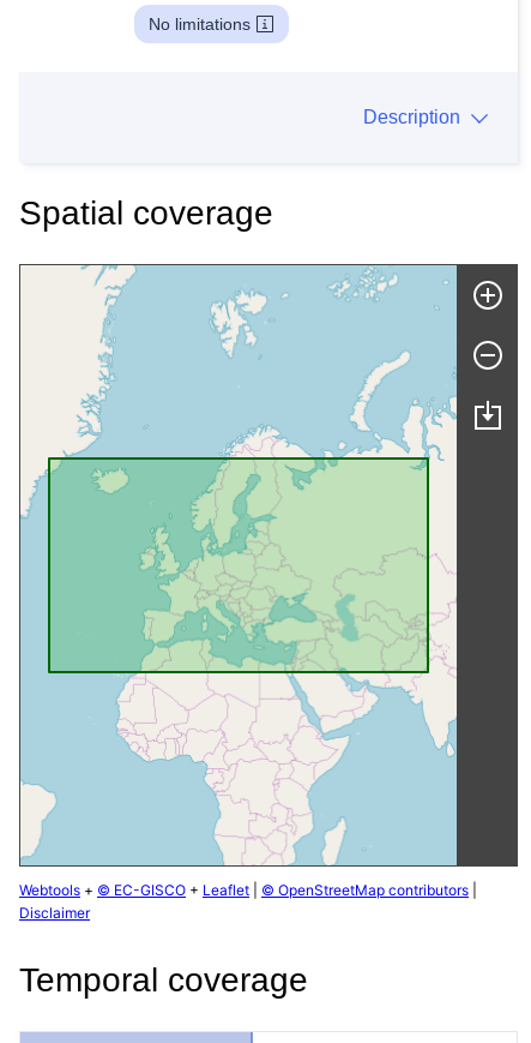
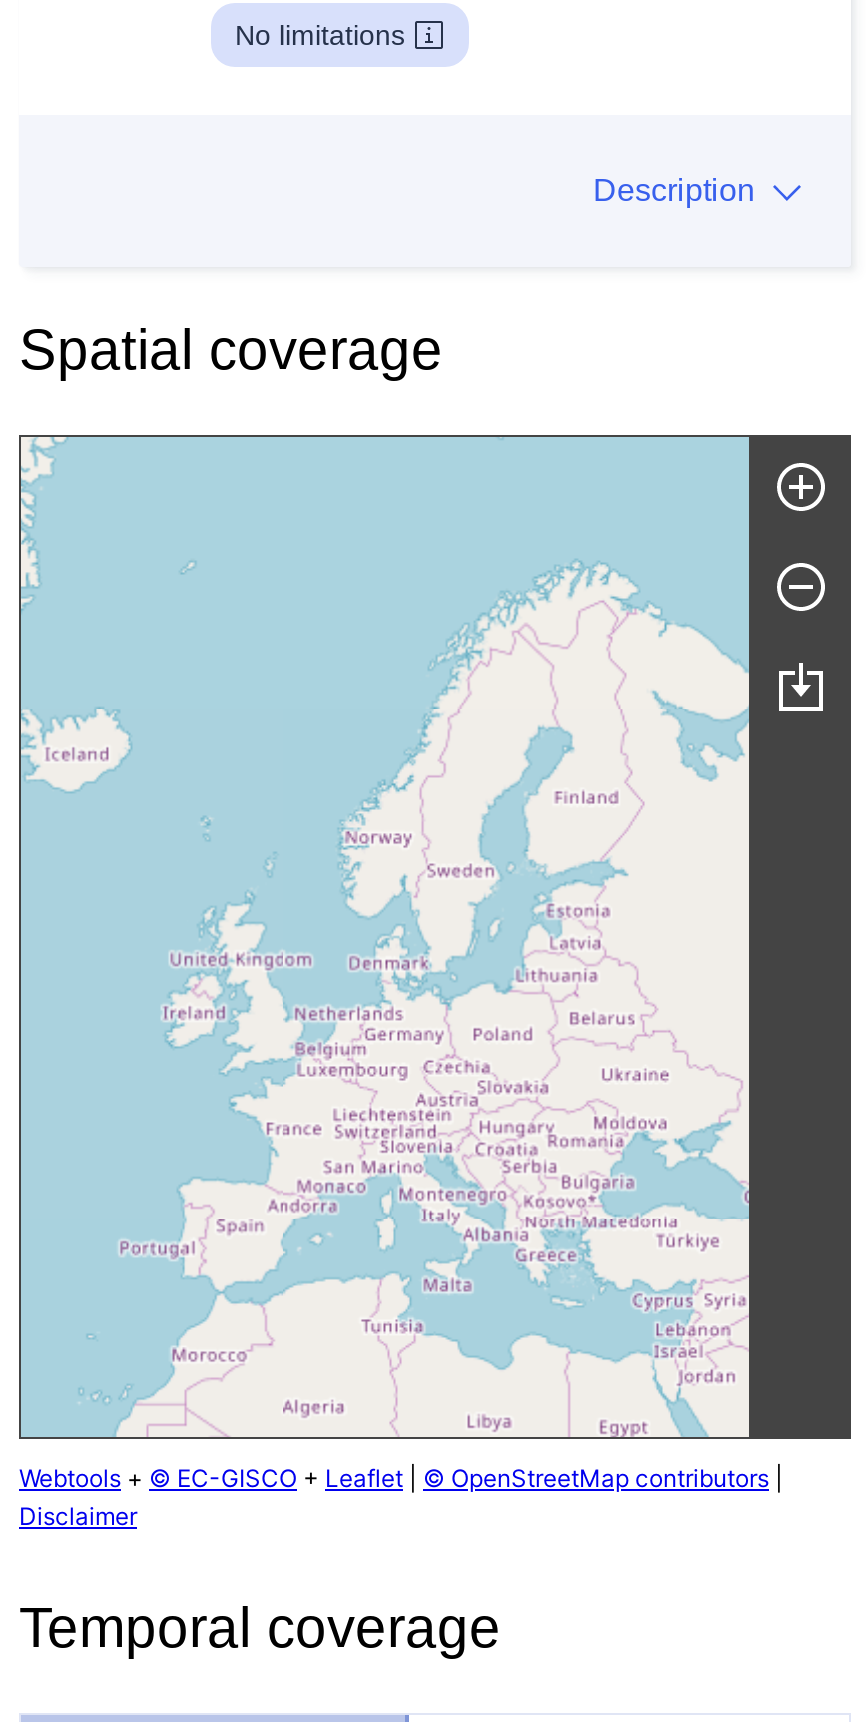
[19,265,458,867] [image] -> [19,435,751,1437] [image]

